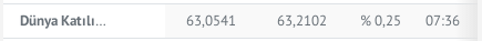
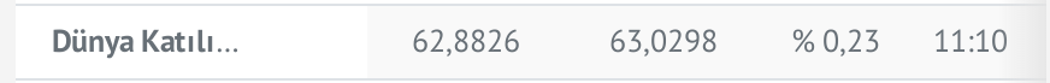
[186,11,235,30] 63,0541 -> [412,20,520,61] 62,8826
[276,11,326,30] 63,2102 -> [609,20,718,61] 63,0298
[360,11,401,30] % 0,25 -> [791,20,880,61] % 0,23
[425,11,460,30] 07:36 -> [933,20,1008,61] 11:10

